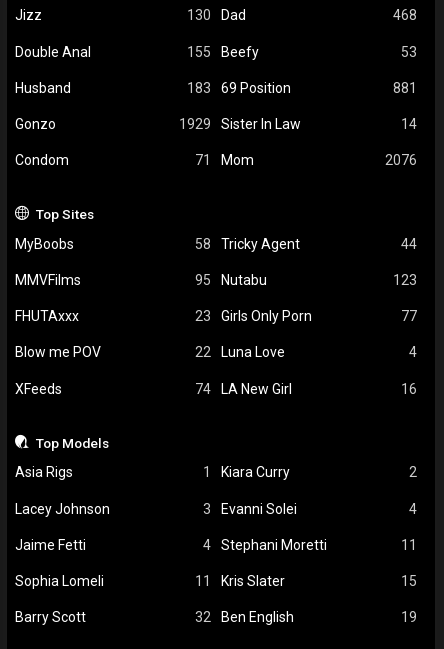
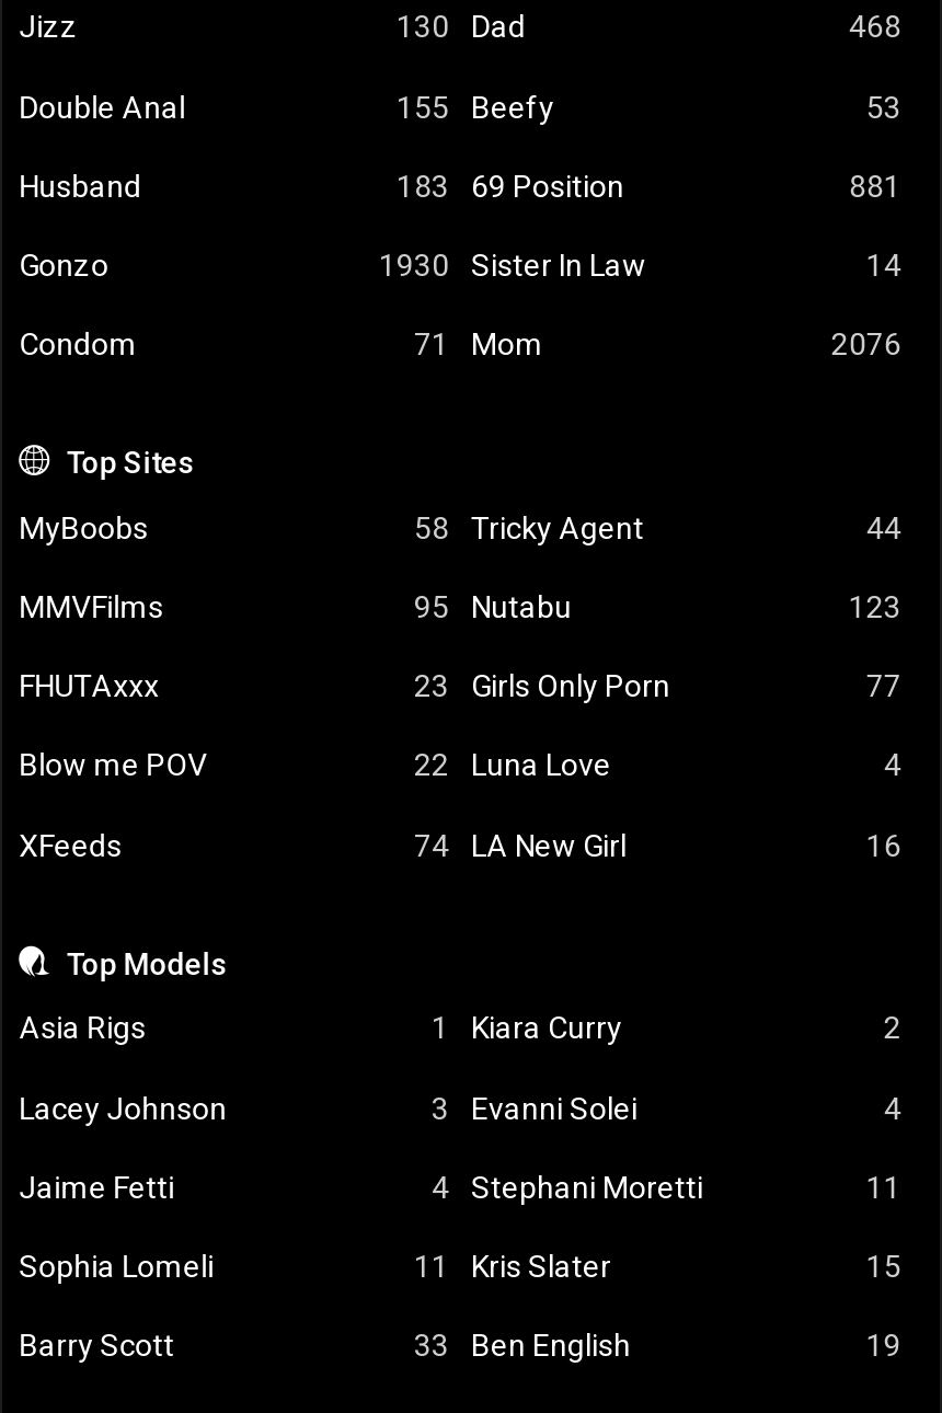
[179,116,301,132] 1929 Sister In Law -> [379,247,646,282] 1930 Sister In Law
[195,609,294,625] 32 Ben English -> [414,1328,631,1363] 33 Ben English

